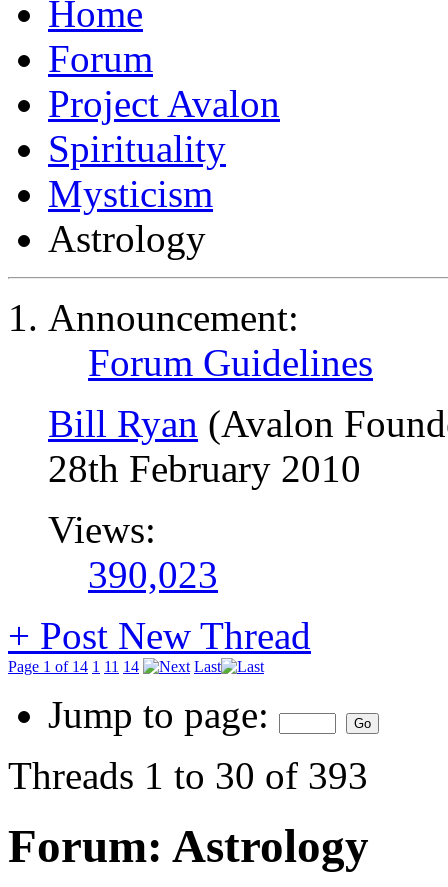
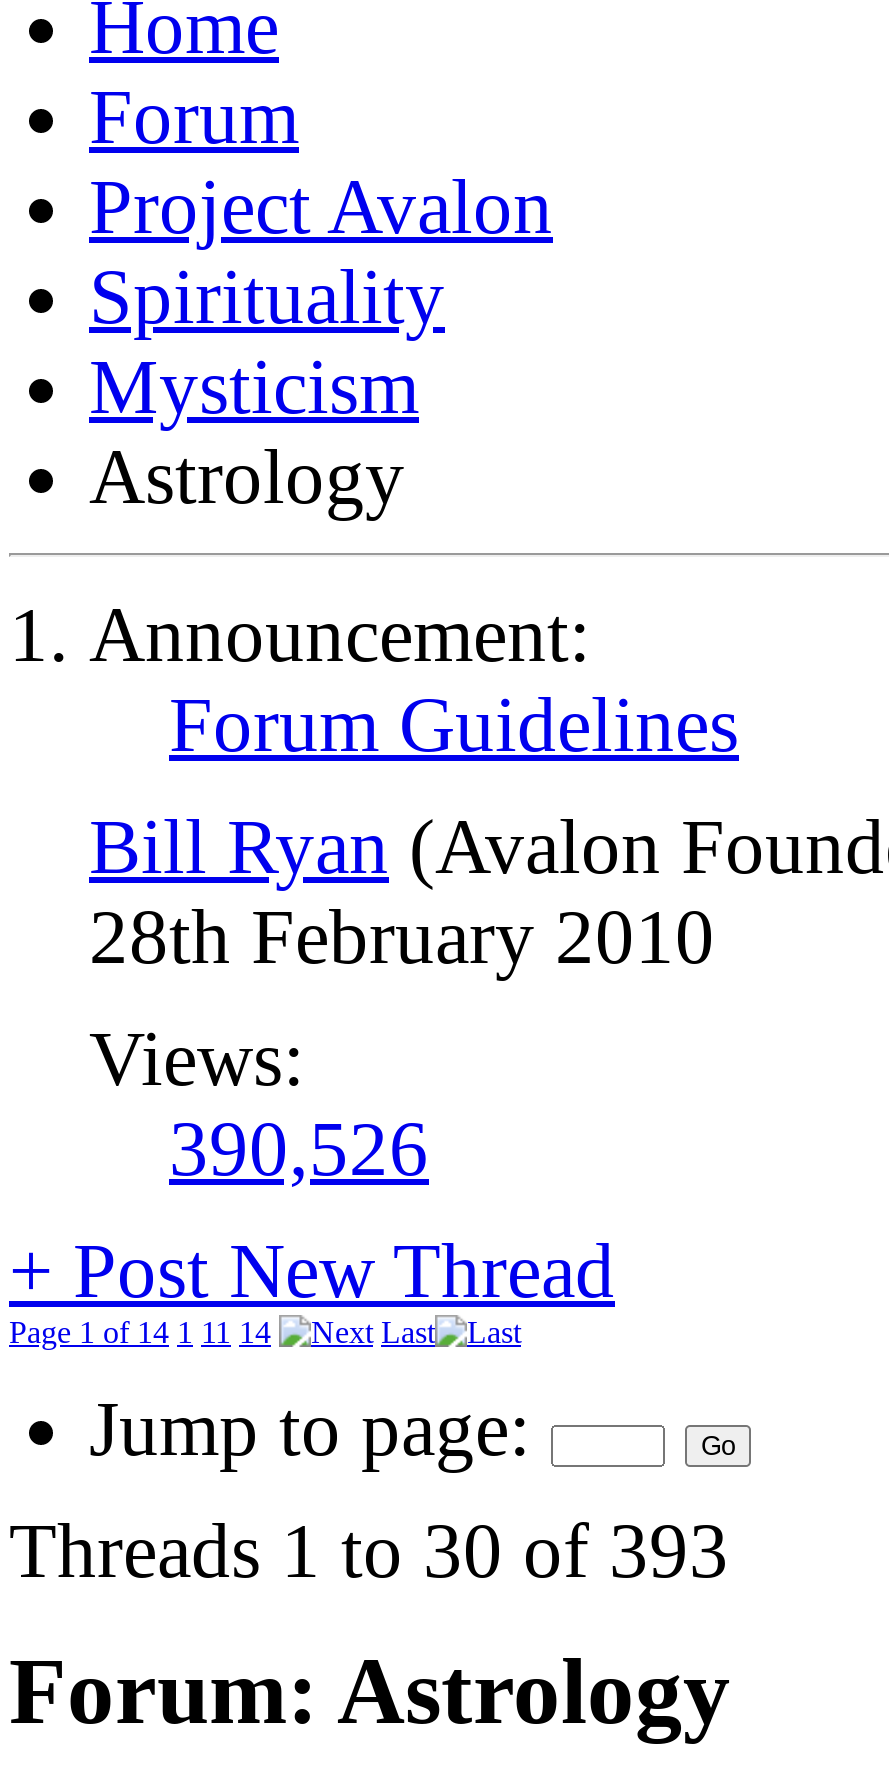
[88,553,218,596] 390,023 -> [169,1105,429,1191] 390,526

